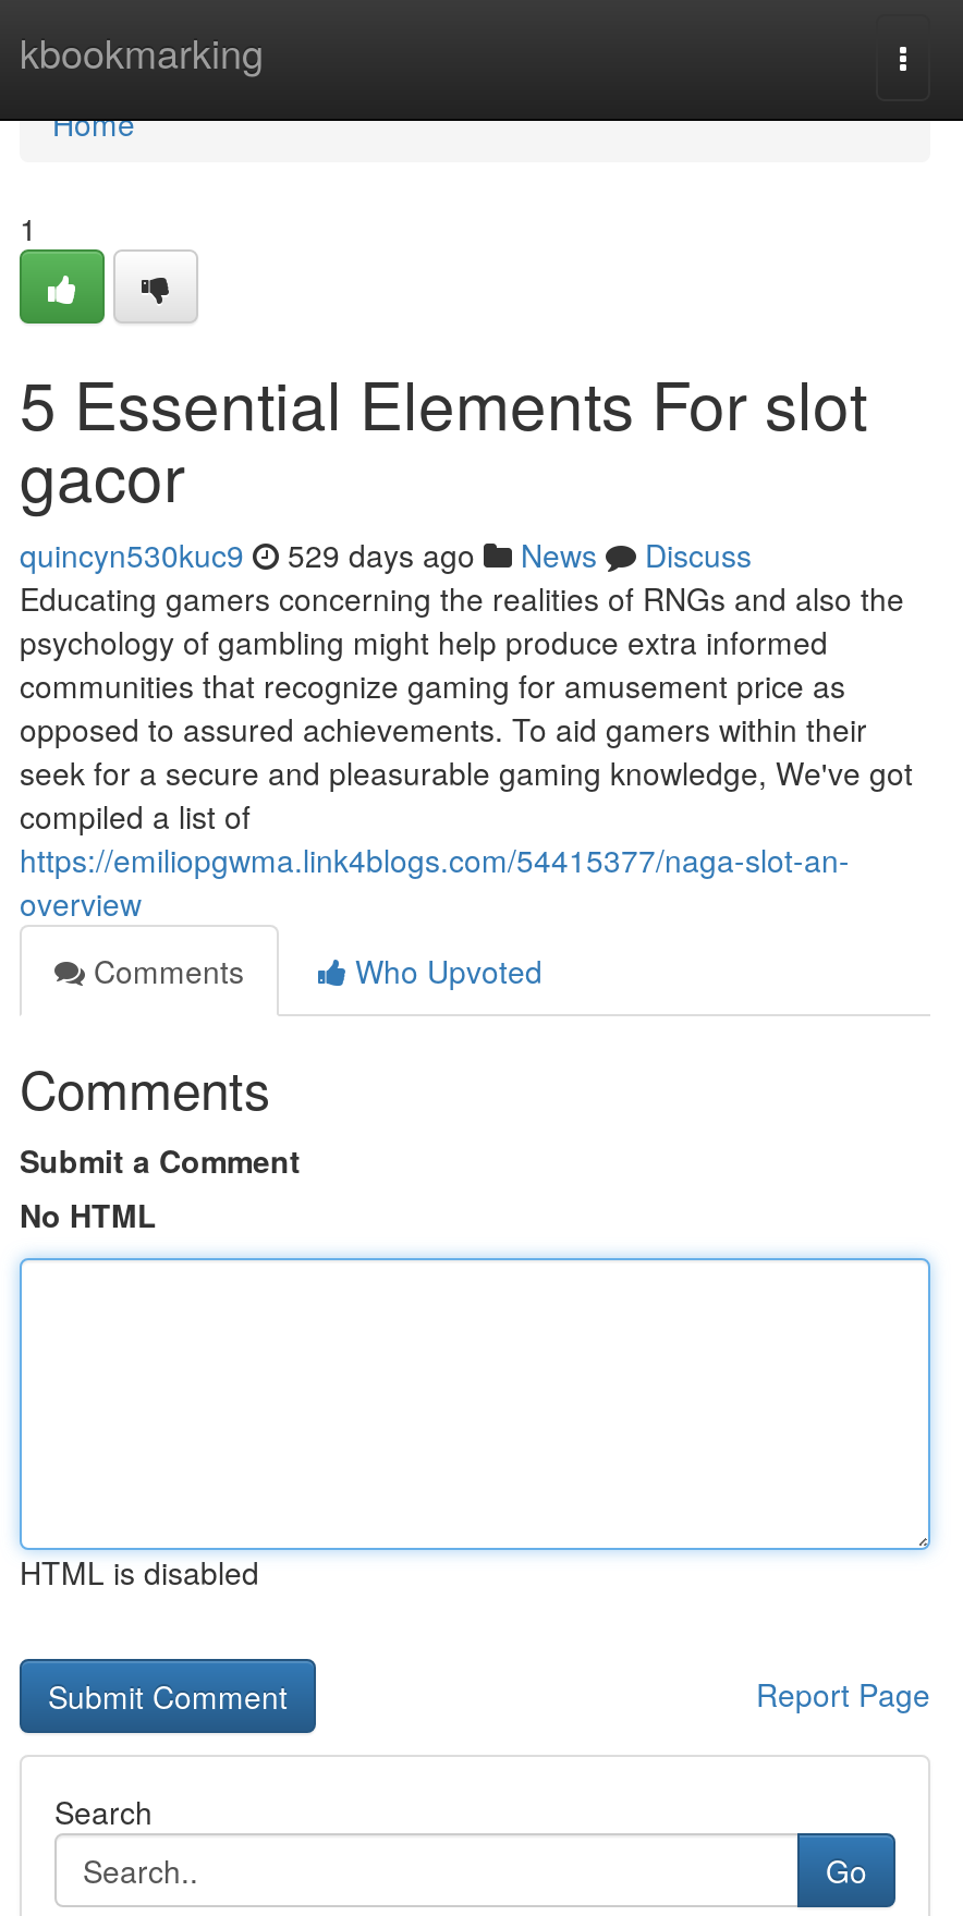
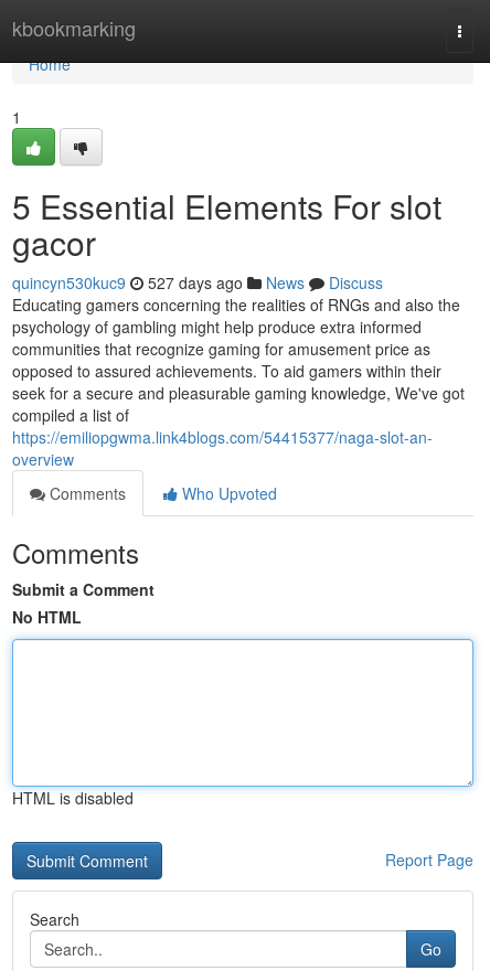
[20,533,752,576] quincyn530kuc9 529 days ago News Discuss -> [12,271,383,294] quincyn530kuc9 527 days ago News Discuss

